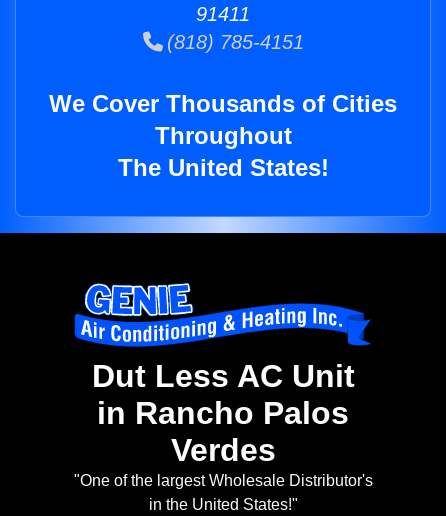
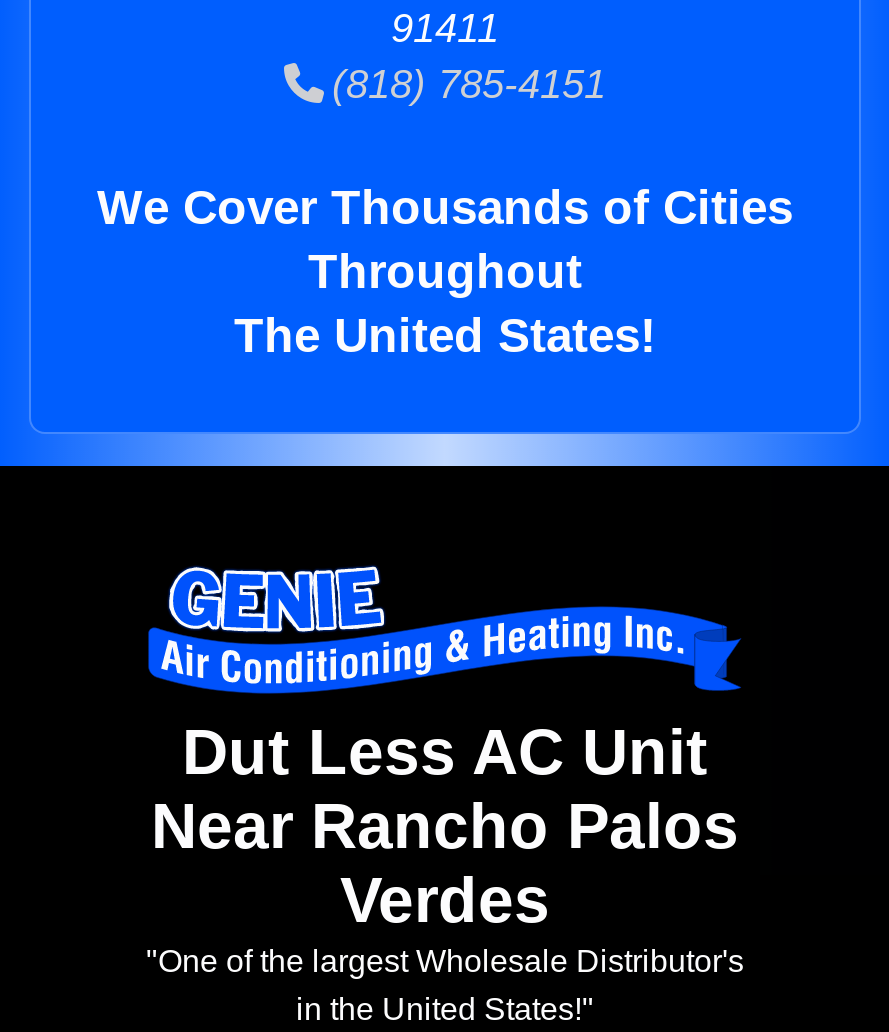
[97,395,349,431] in Rancho Palos -> [151,791,739,863] Near Rancho Palos

